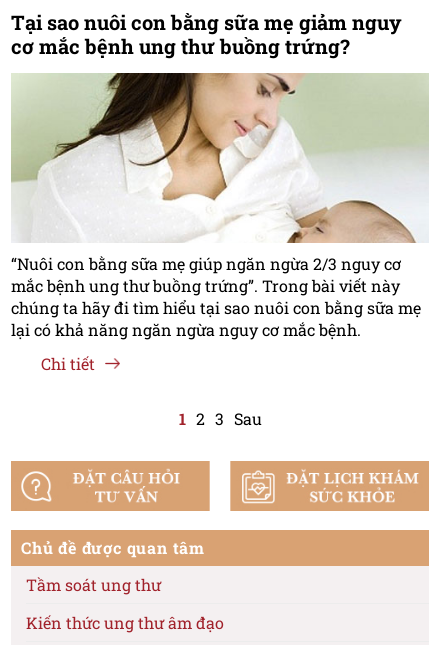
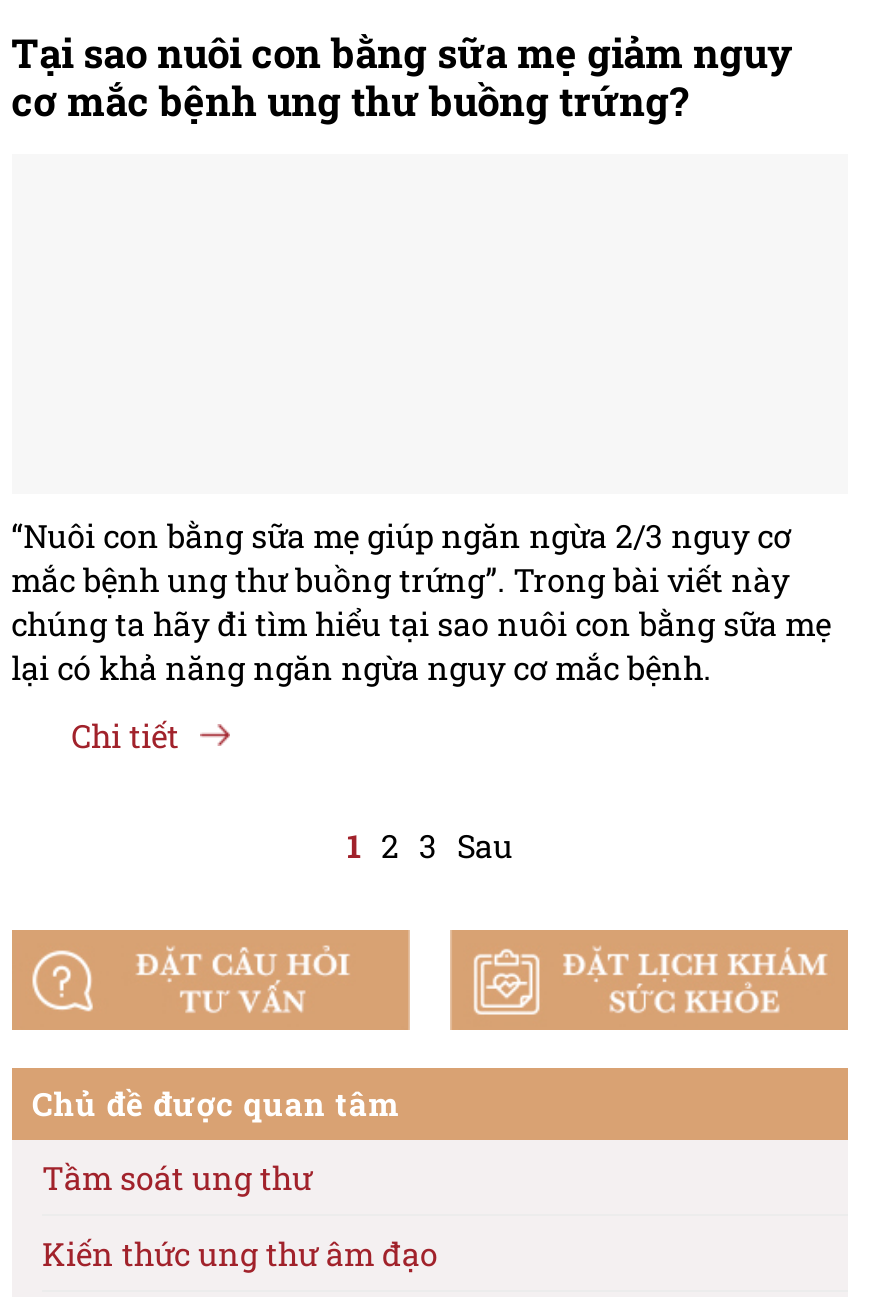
[11,72,429,244] [image] -> none

